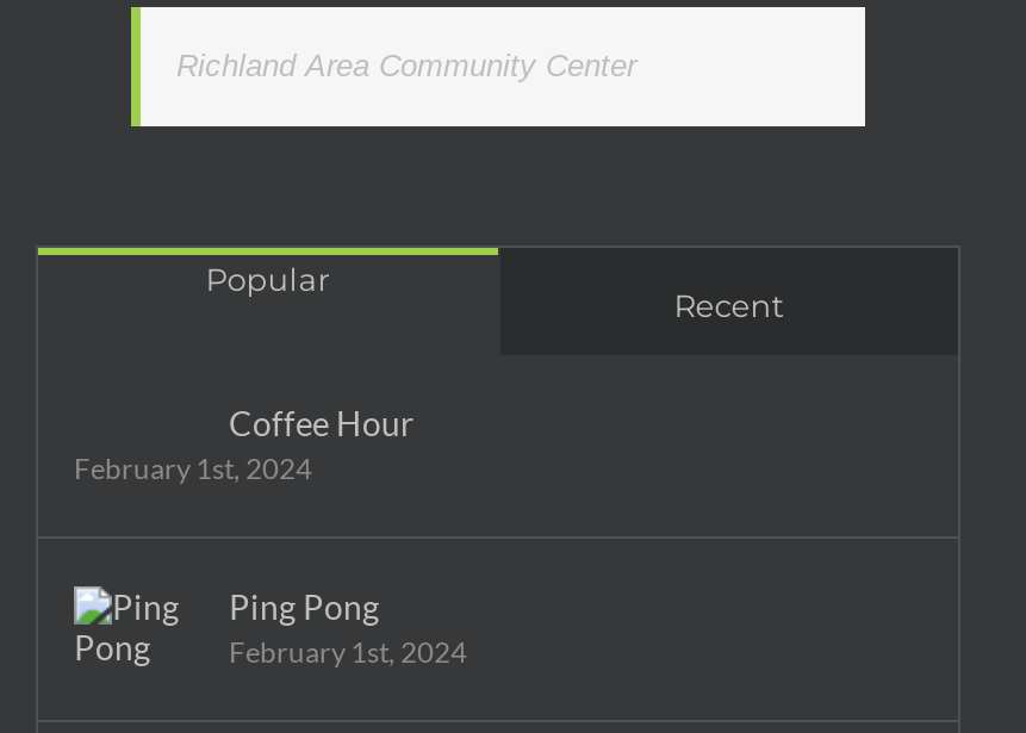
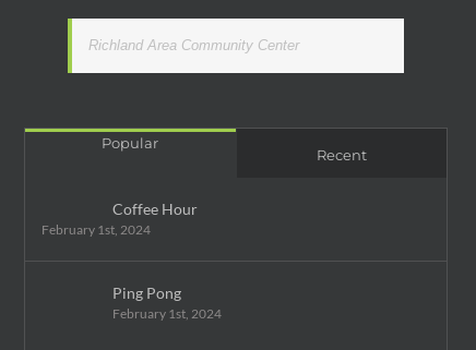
[71,584,179,667] [image] -> none

